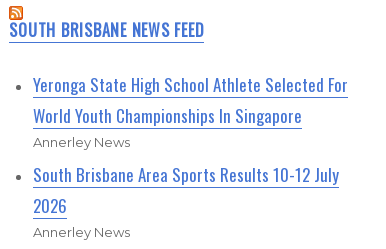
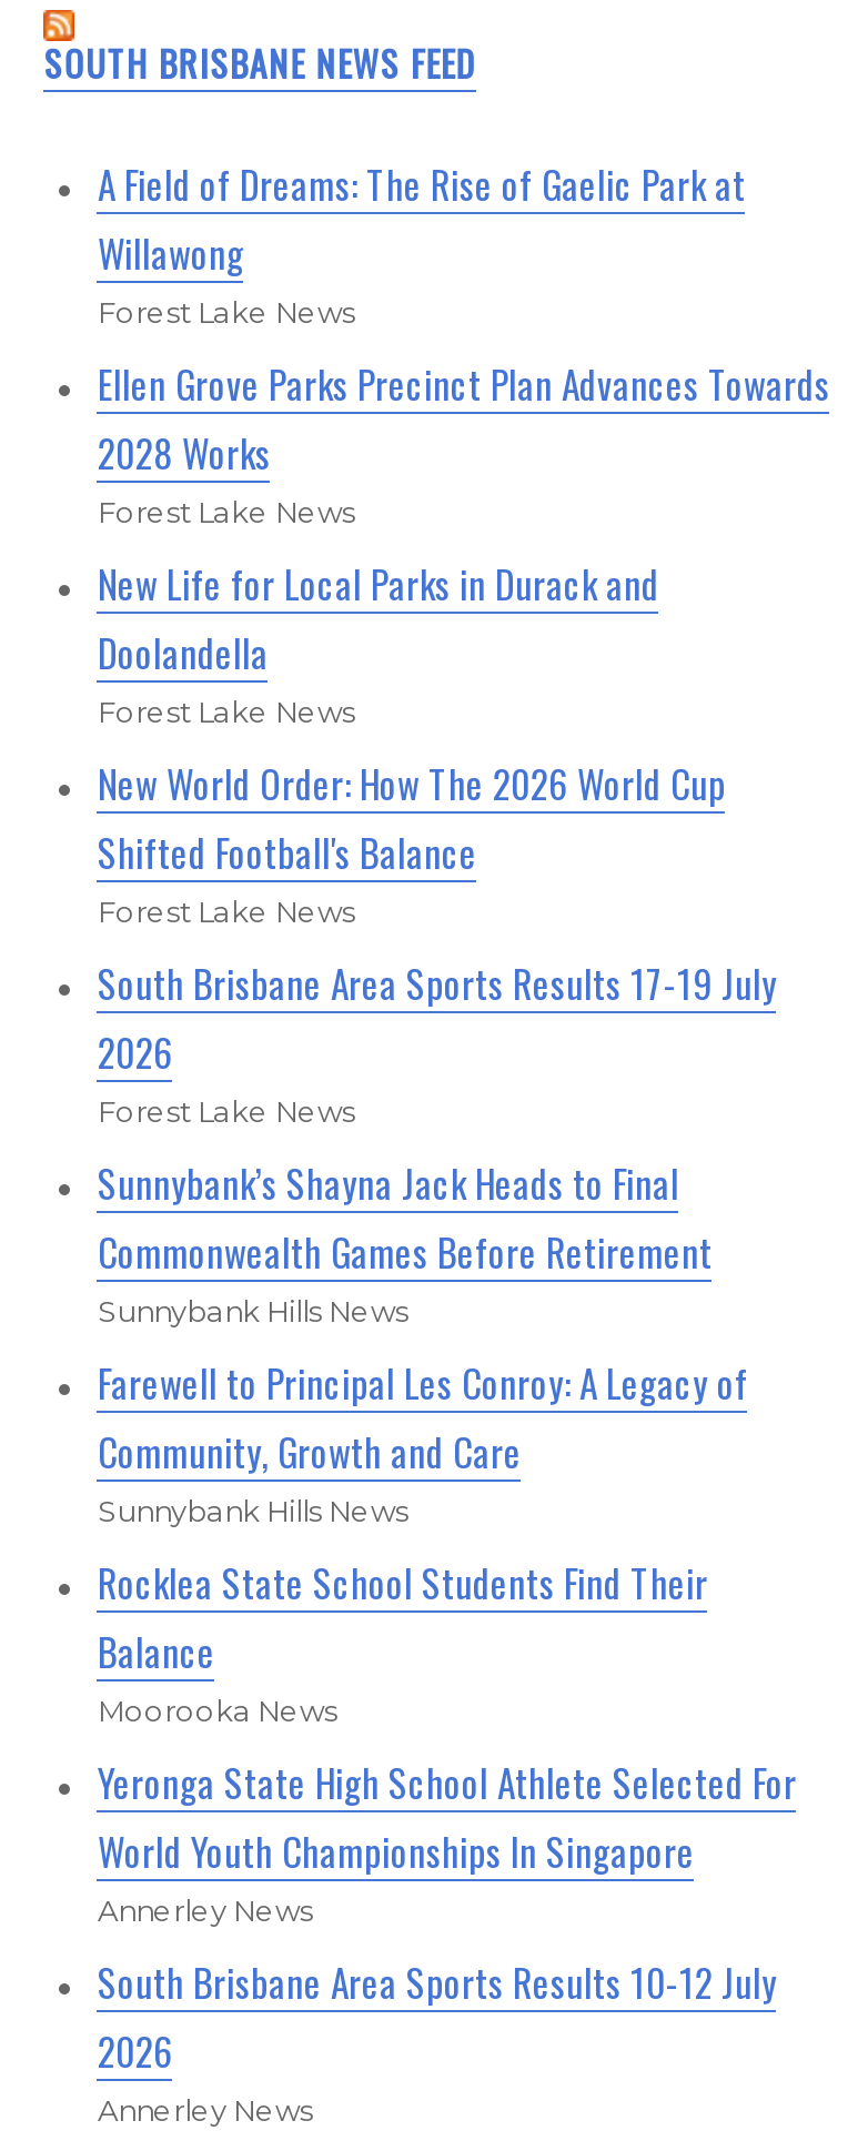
none -> [98,157,830,1729] A Field of Dreams: The Rise of Gaelic Park at | Willawong | Forest Lake News | Ellen Grove Parks Precinct Plan Advances Towards | 2028 Works | Forest Lake News | New Life for Local Parks in Durack and | Doolandella | Forest Lake News | New World Order: How The 2026 World Cup | Shifted Football's Balance | Forest Lake News | South Brisbane Area Sports Results 17-19 July | 2026 | Forest Lake News | Sunnybank’s Shayna Jack Heads to Final | Commonwealth Games Before Retirement | Sunnybank Hills News | Farewell to Principal Les Conroy: A Legacy of | Community, Growth and Care | Sunnybank Hills News | Rocklea State School Students Find Their | Balance | Moorooka News

